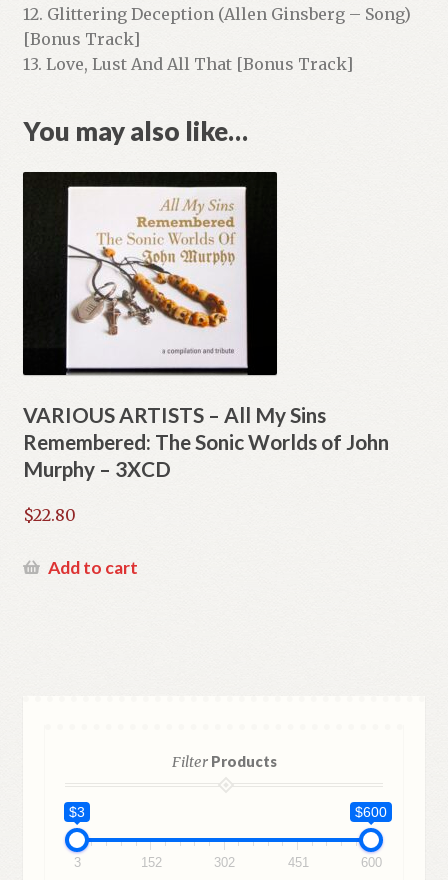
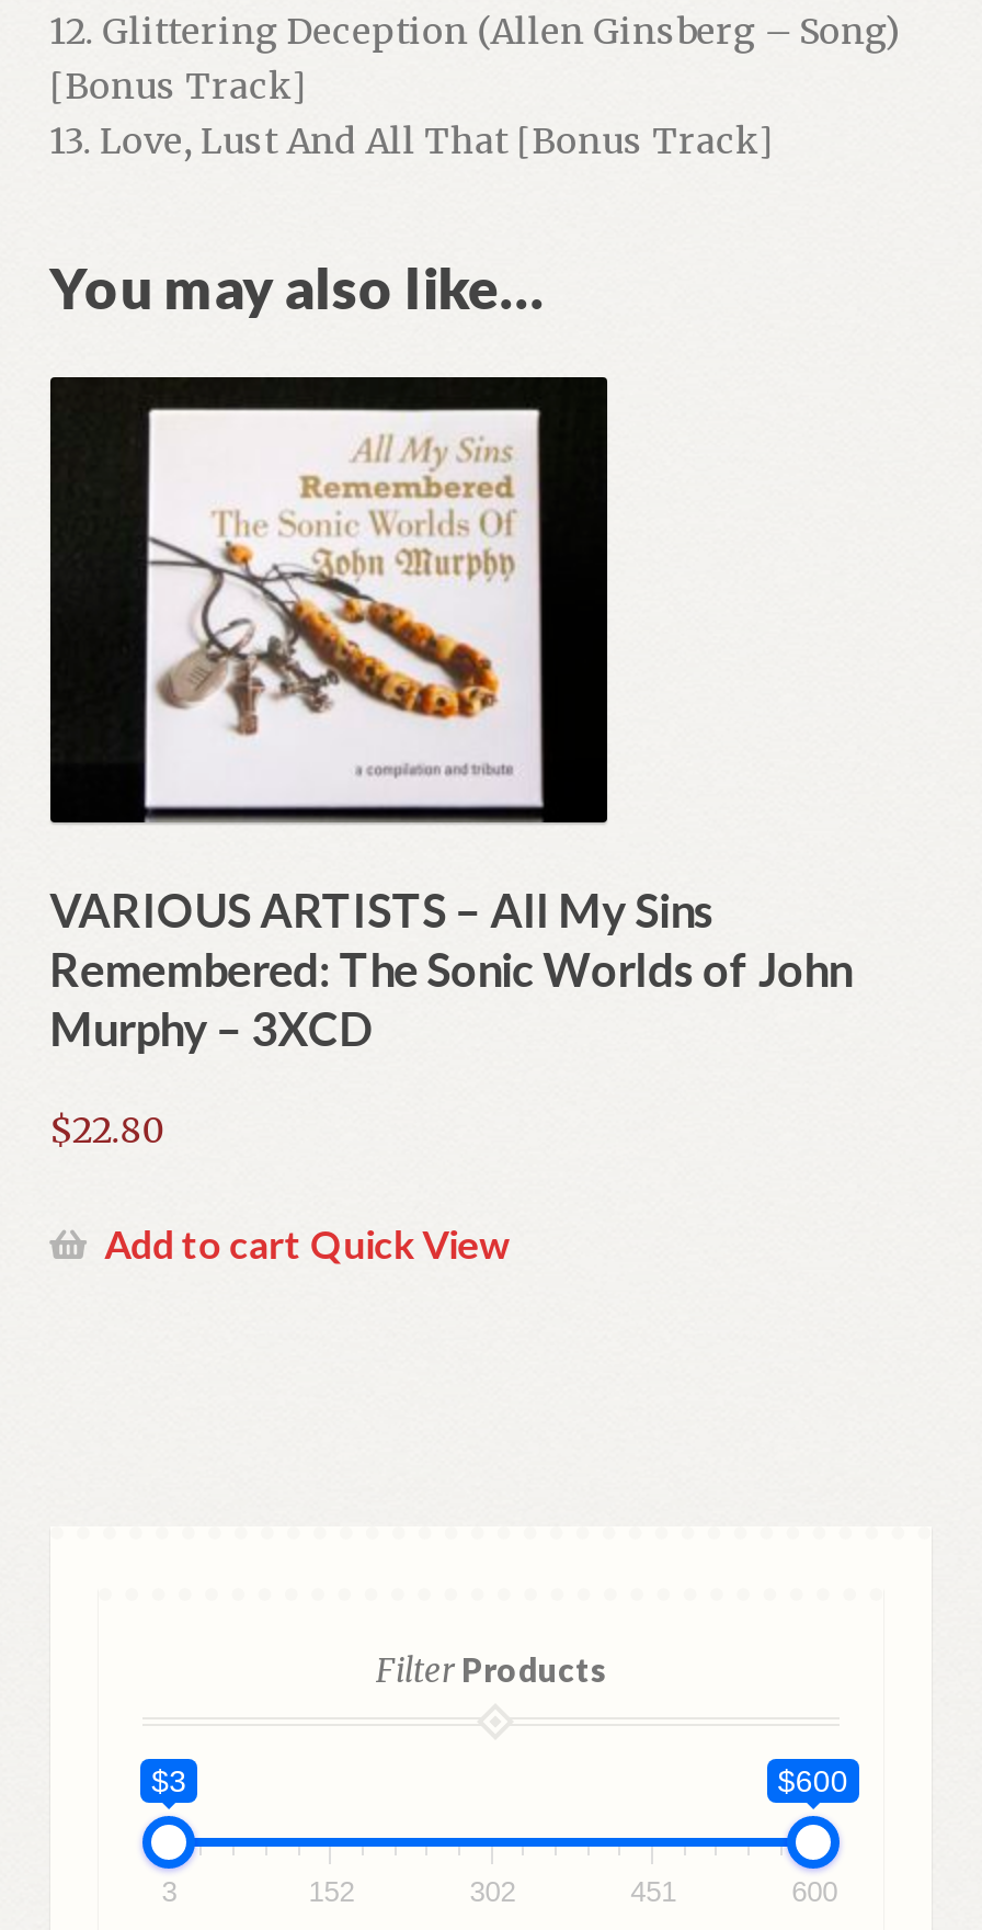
[48,557,138,578] Add to cart -> [104,1222,510,1268] Add to cart Quick View

